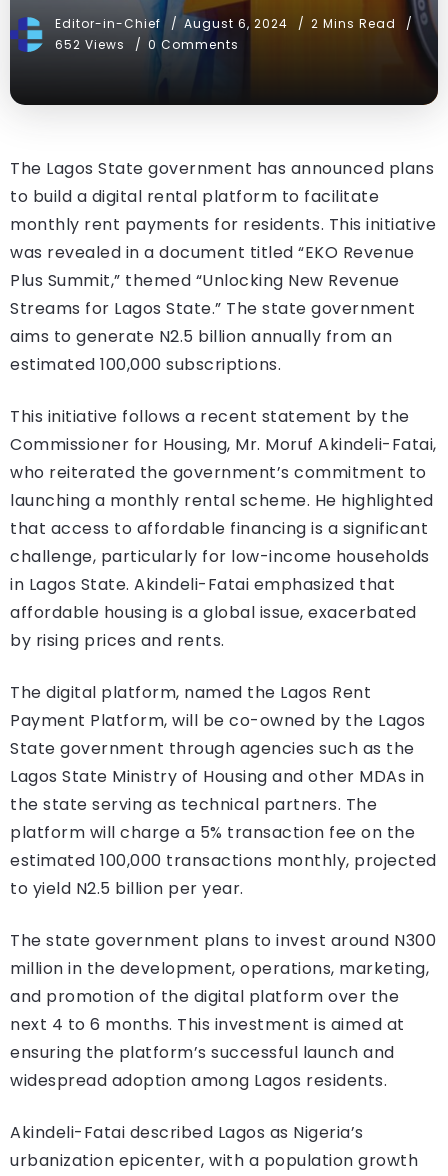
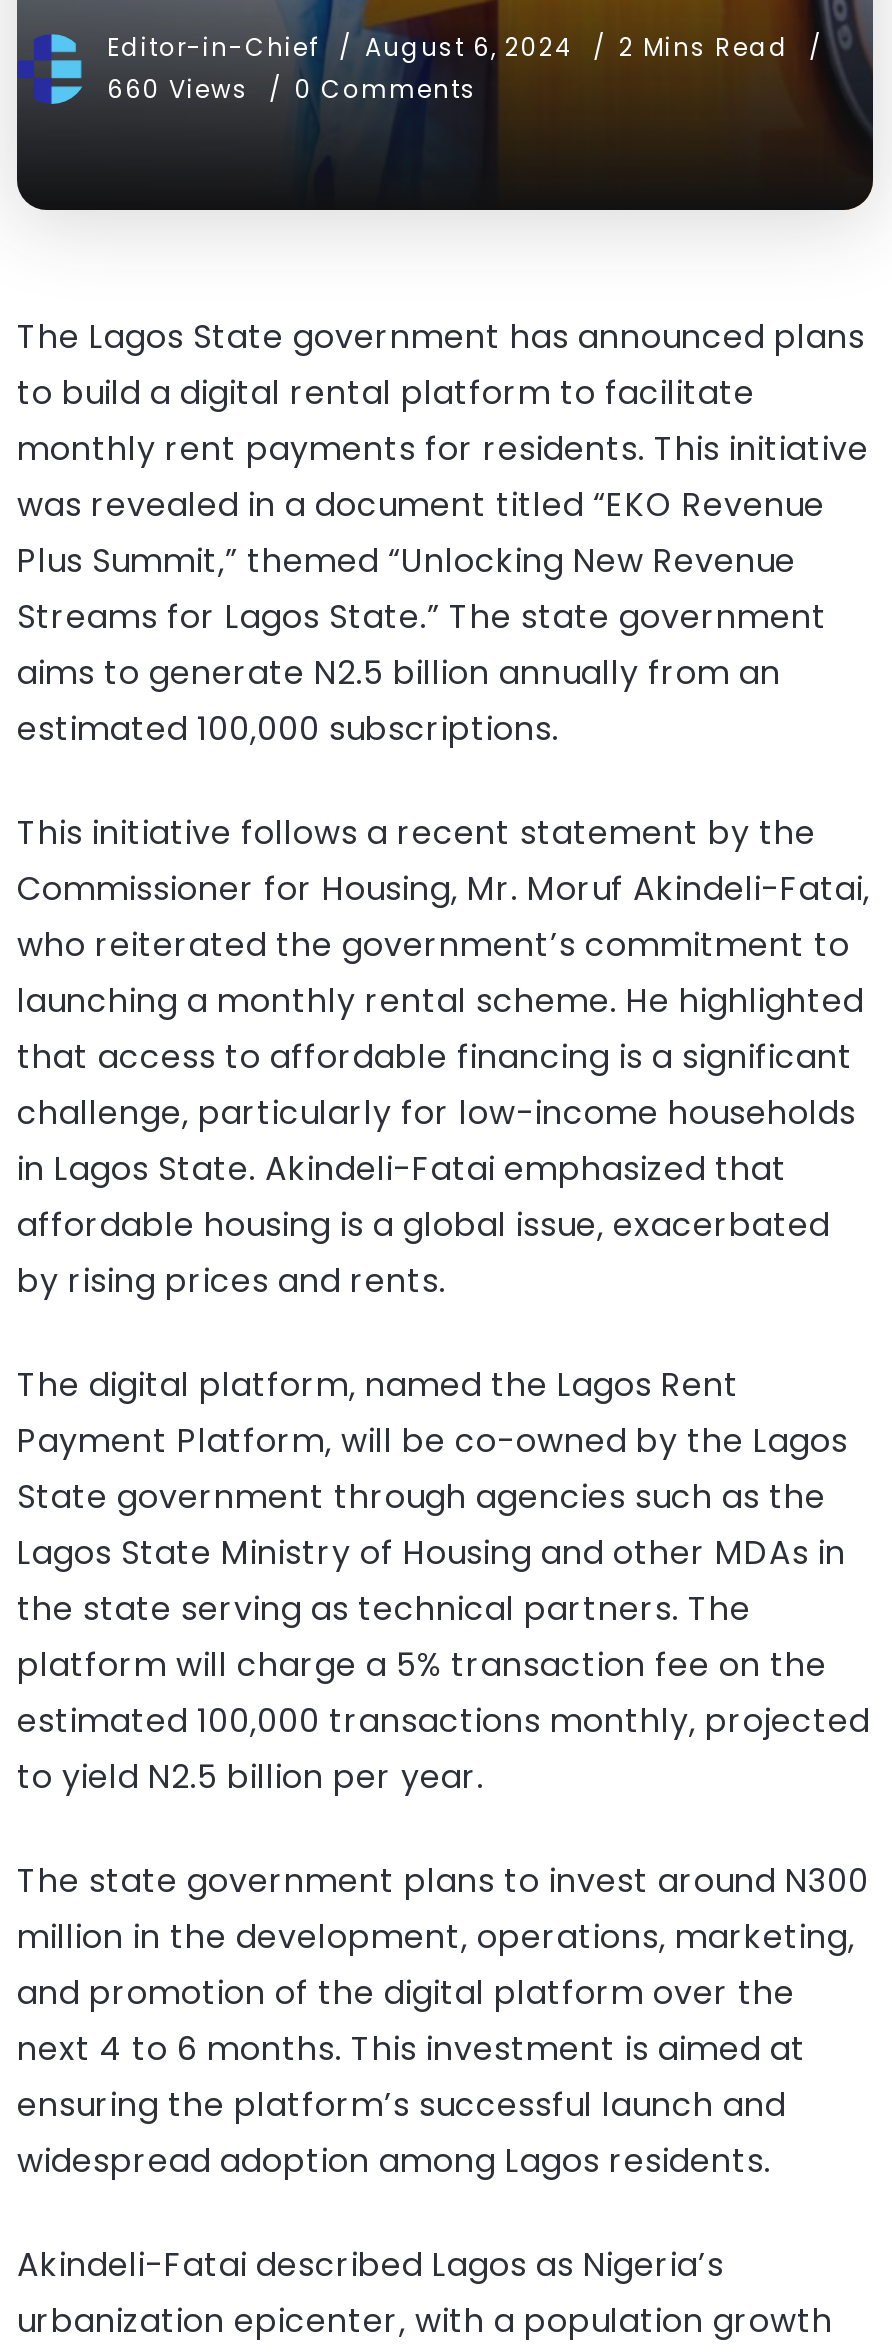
[55,36,239,53] 652 Views 0 Comments -> [107,72,477,106] 660 Views 0 Comments

